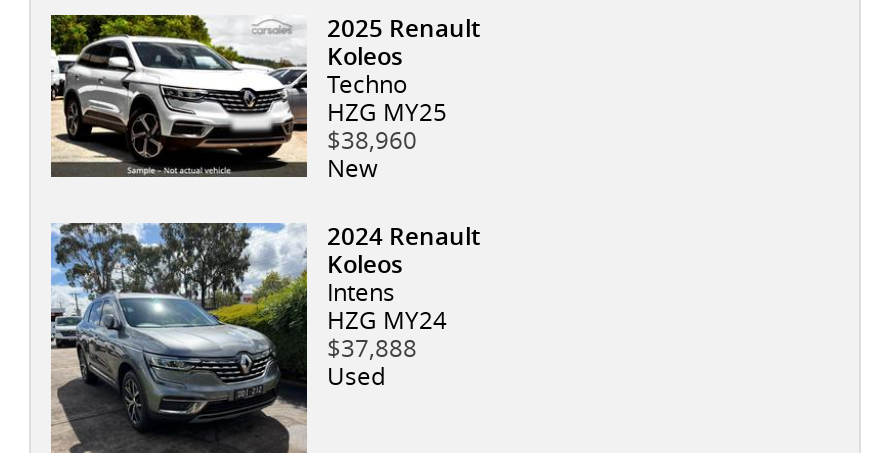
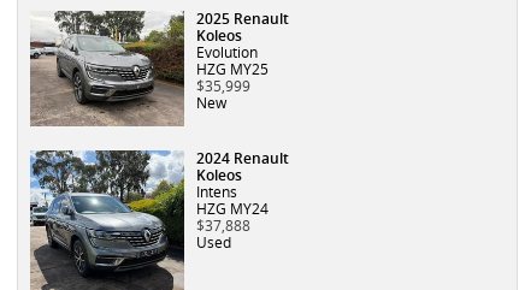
[49,12,407,182] [image] | Techno -> [30,10,258,128] [image] | Evolution
[327,122,417,156] $38,960 -> [196,76,250,96] $35,999

